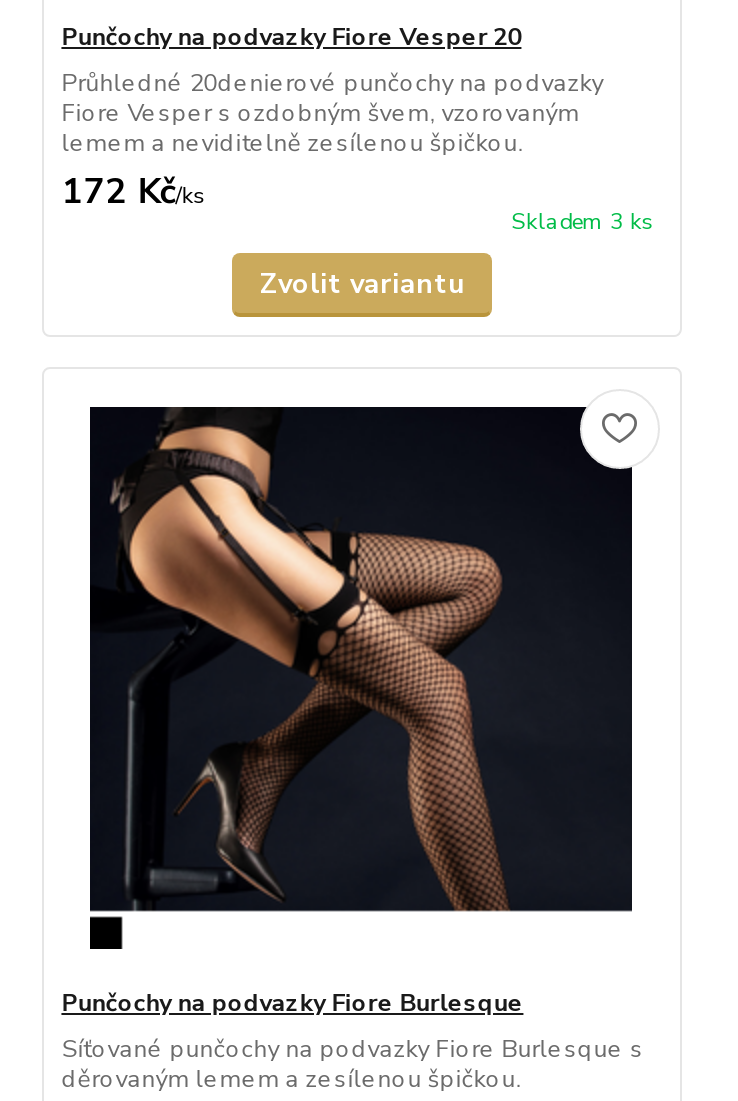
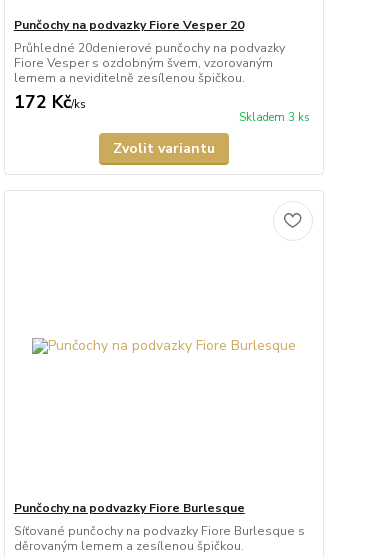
[88,405,634,951] [image] -> none

